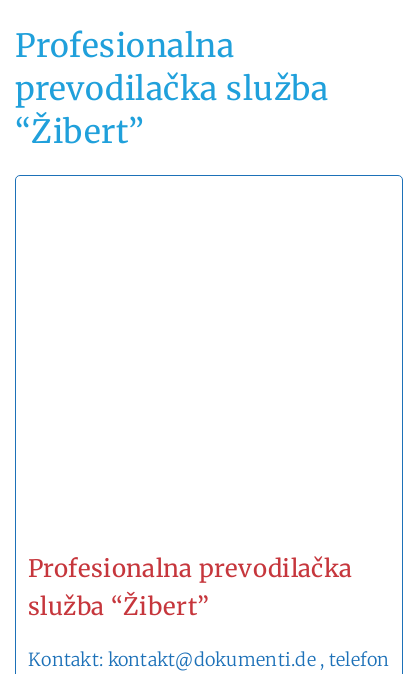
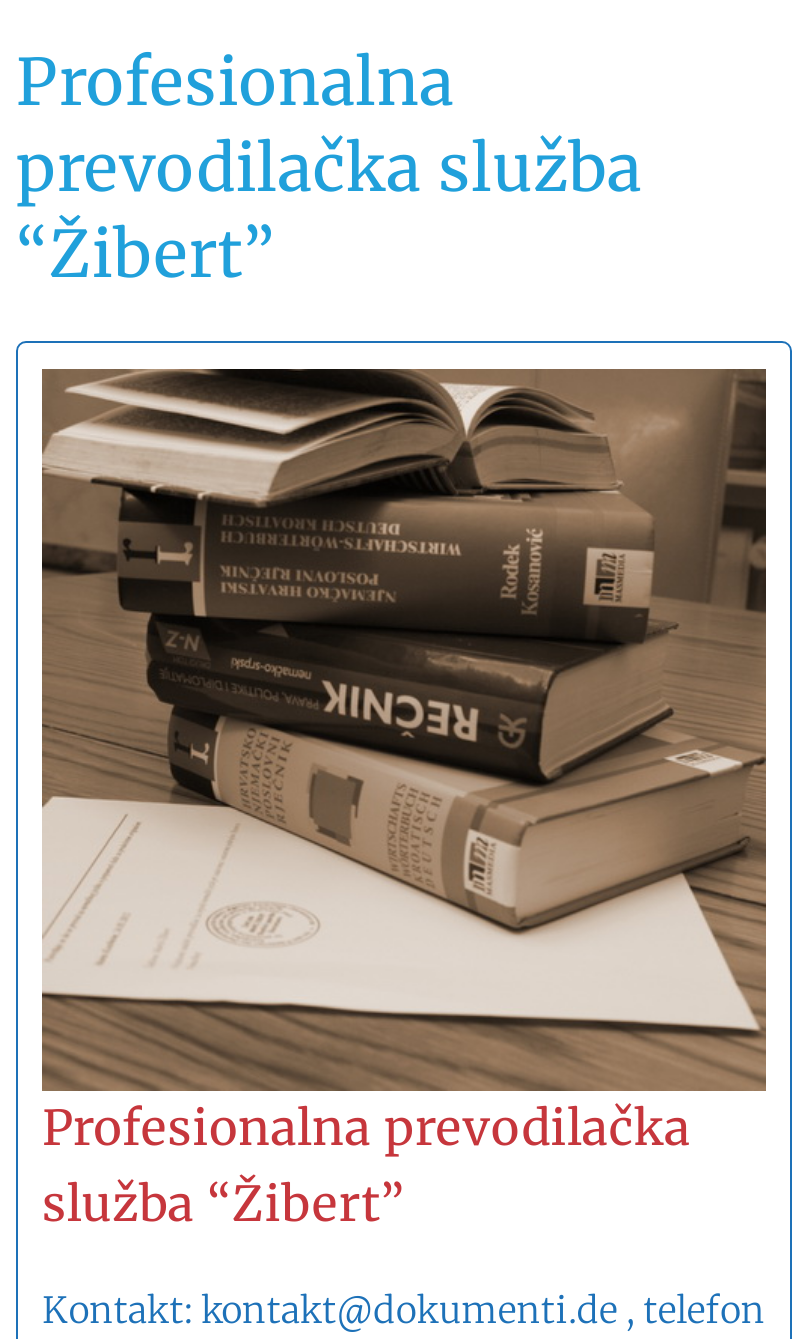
none -> [40,367,768,1093] [image]

